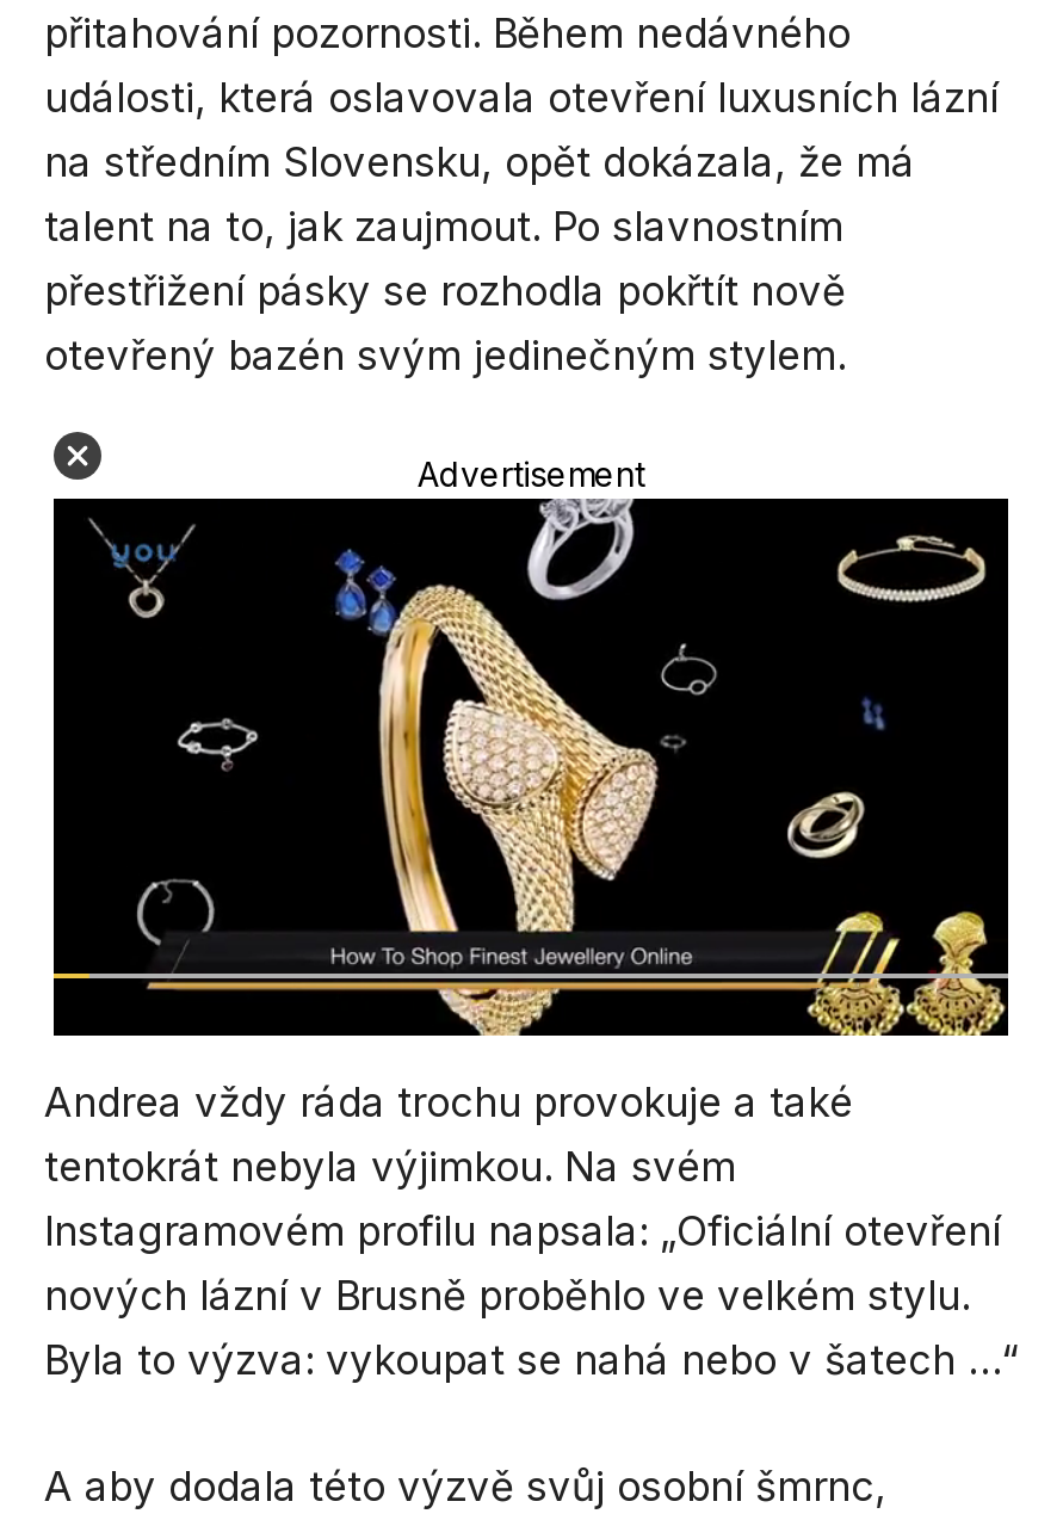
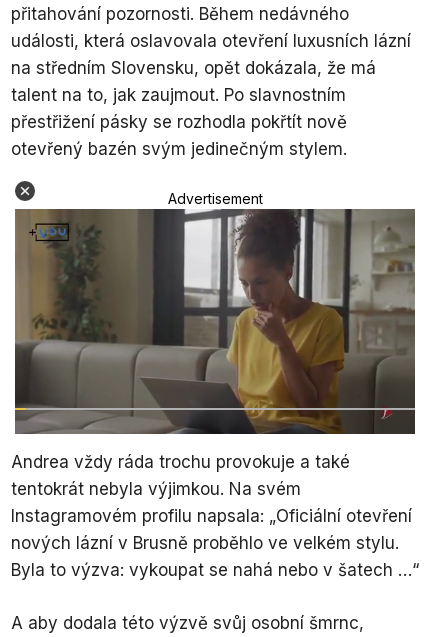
[51,496,1011,1038] [image] -> [14,208,416,435] [image]

